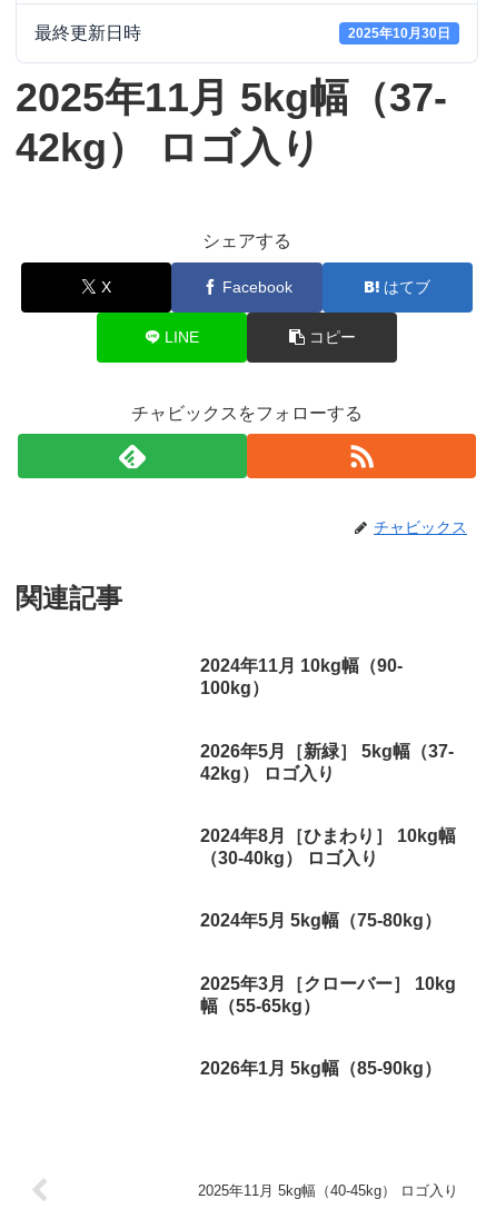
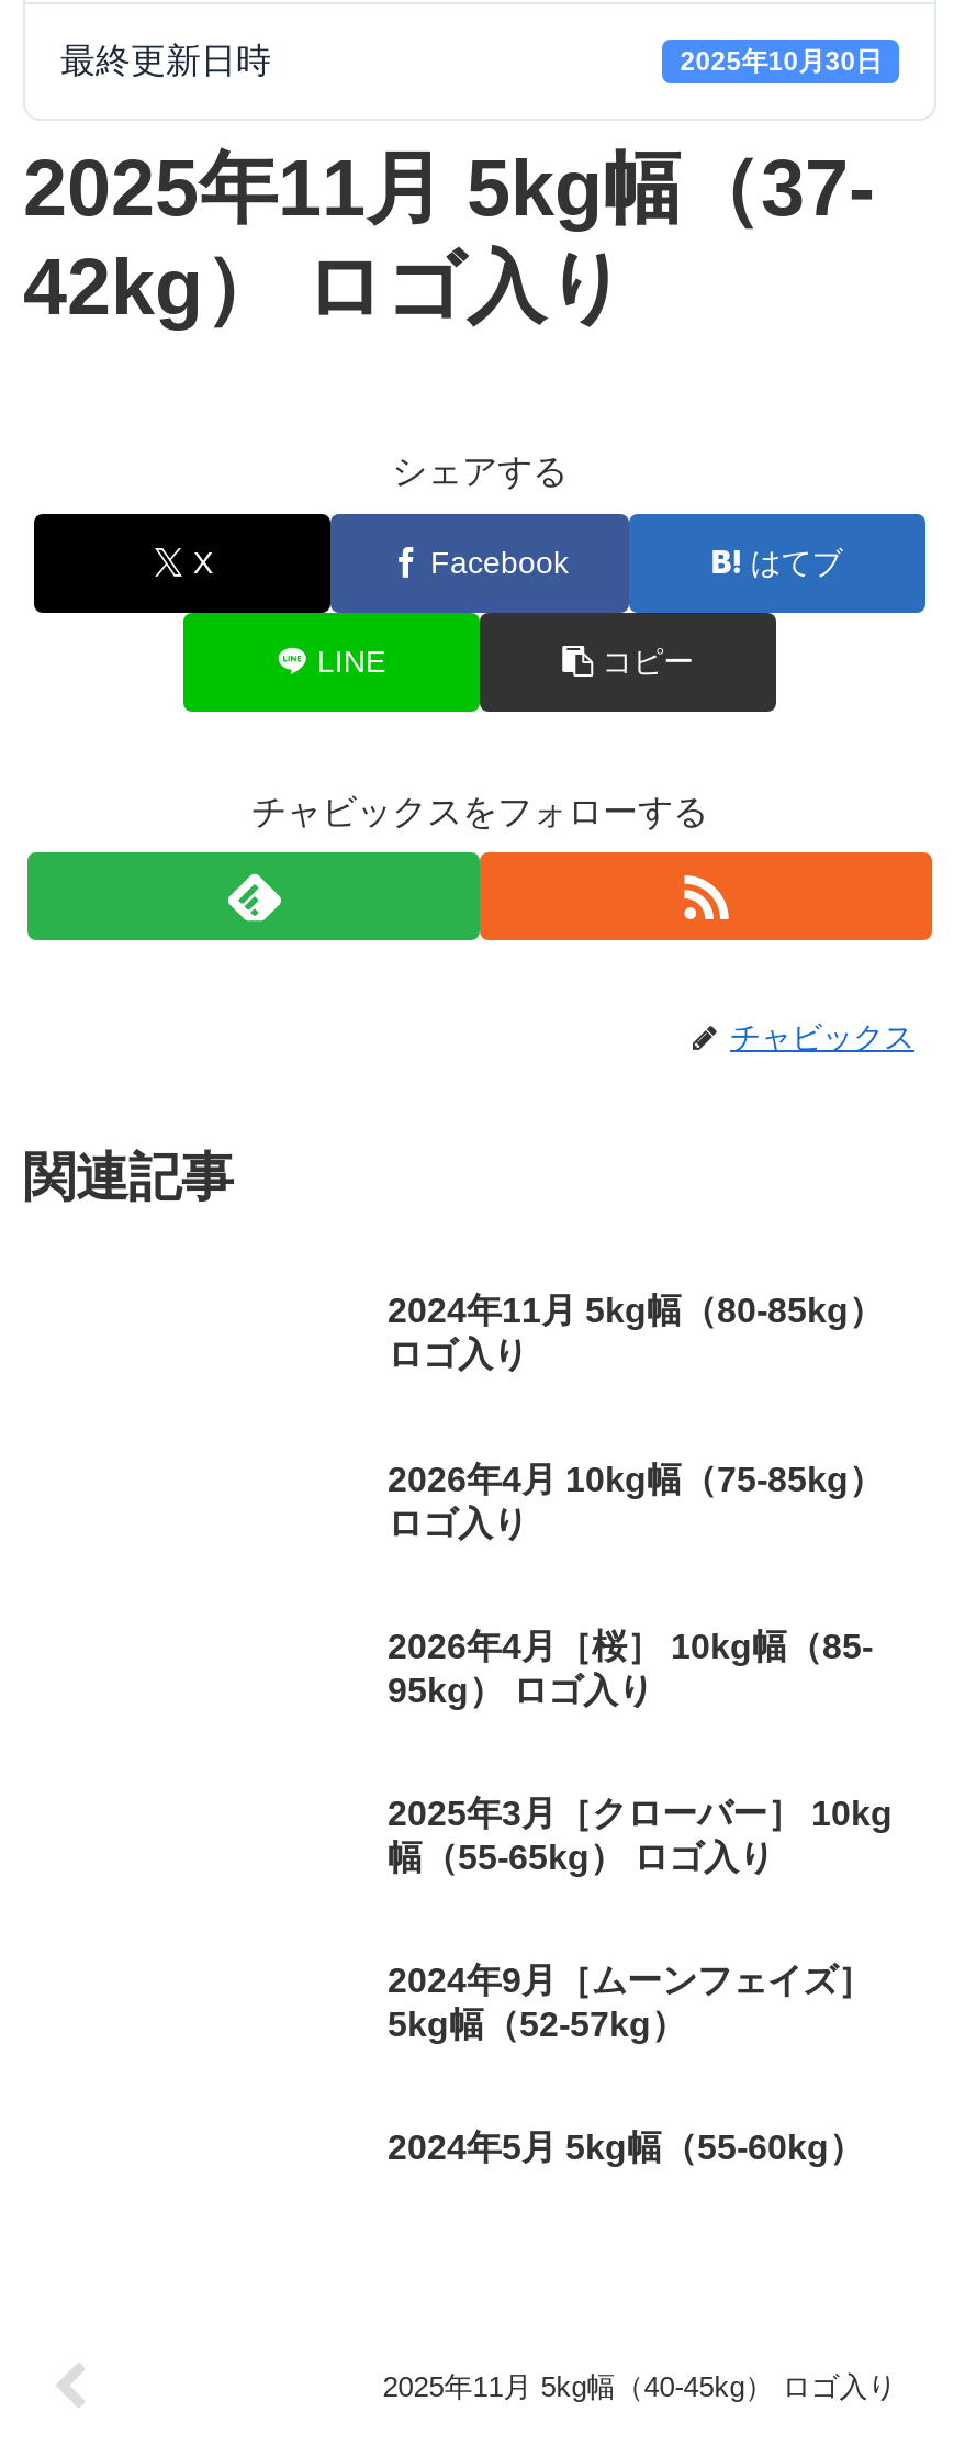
[200,657,456,930] 2024年11月 10kg幅（90- | 100kg） | 2026年5月［新緑］ 5kg幅（37- | 42kg） ロゴ入り | 2024年8月［ひまわり］ 10kg幅 | （30-40kg） ロゴ入り | 2024年5月 5kg幅（75-80kg） -> [388,1293,884,1708] 2024年11月 5kg幅（80-85kg） | ロゴ入り | 2026年4月 10kg幅（75-85kg） | ロゴ入り | 2026年4月［桜］ 10kg幅（85- | 95kg） ロゴ入り
moved [200,975,456,993] -> [388,1794,893,1832]: 2025年3月［クローバー］ 10kg
[200,997,442,1078] 幅（55-65kg） | 2026年1月 5kg幅（85-90kg） -> [388,1838,873,2166] 幅（55-65kg） ロゴ入り | 2024年9月［ムーンフェイズ］ | 5kg幅（52-57kg） | 2024年5月 5kg幅（55-60kg）

